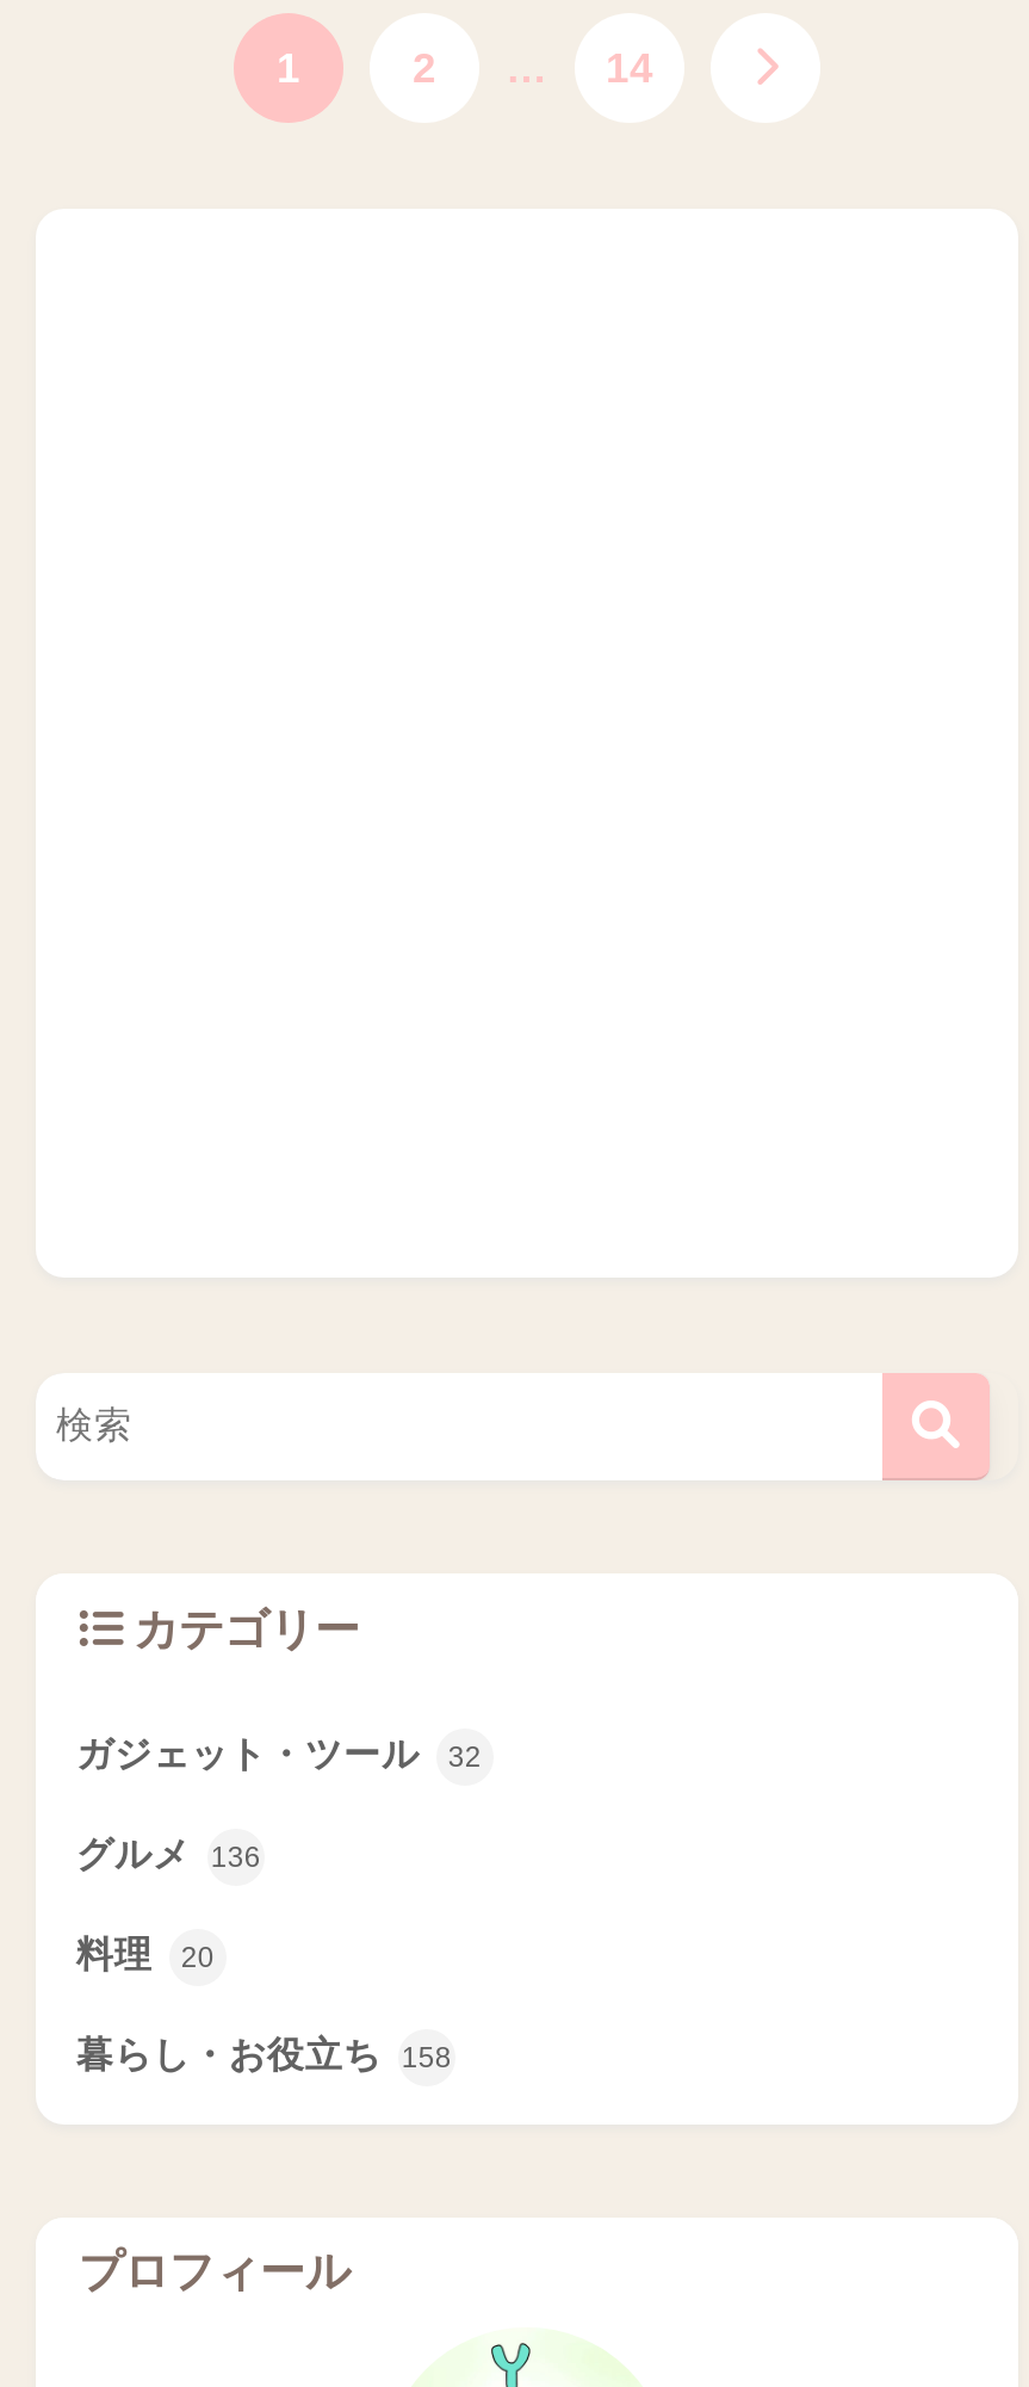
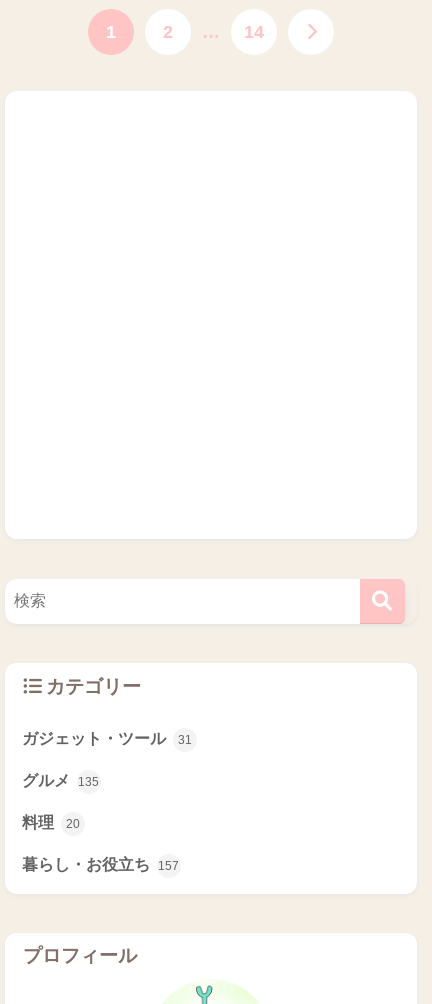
[76,1733,481,1773] ガジェット・ツール 32 -> [22,730,192,747] ガジェット・ツール 31
[76,1833,261,1873] グルメ 136 -> [22,772,99,789] グルメ 135
[76,2033,452,2074] 暮らし・お役立ち 158 -> [22,856,179,873] 暮らし・お役立ち 157

